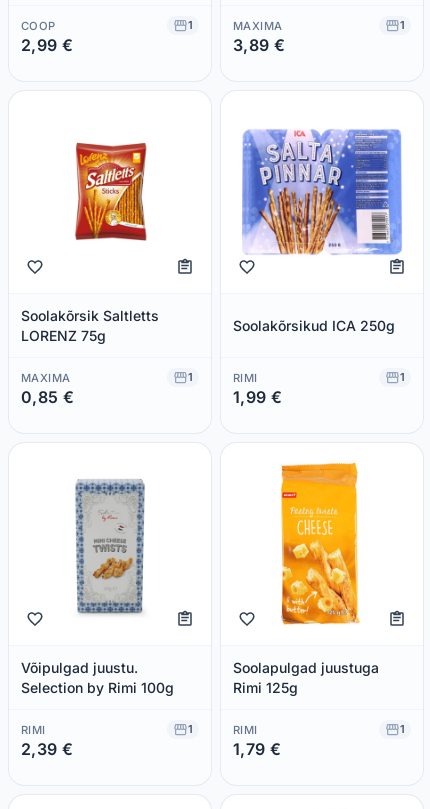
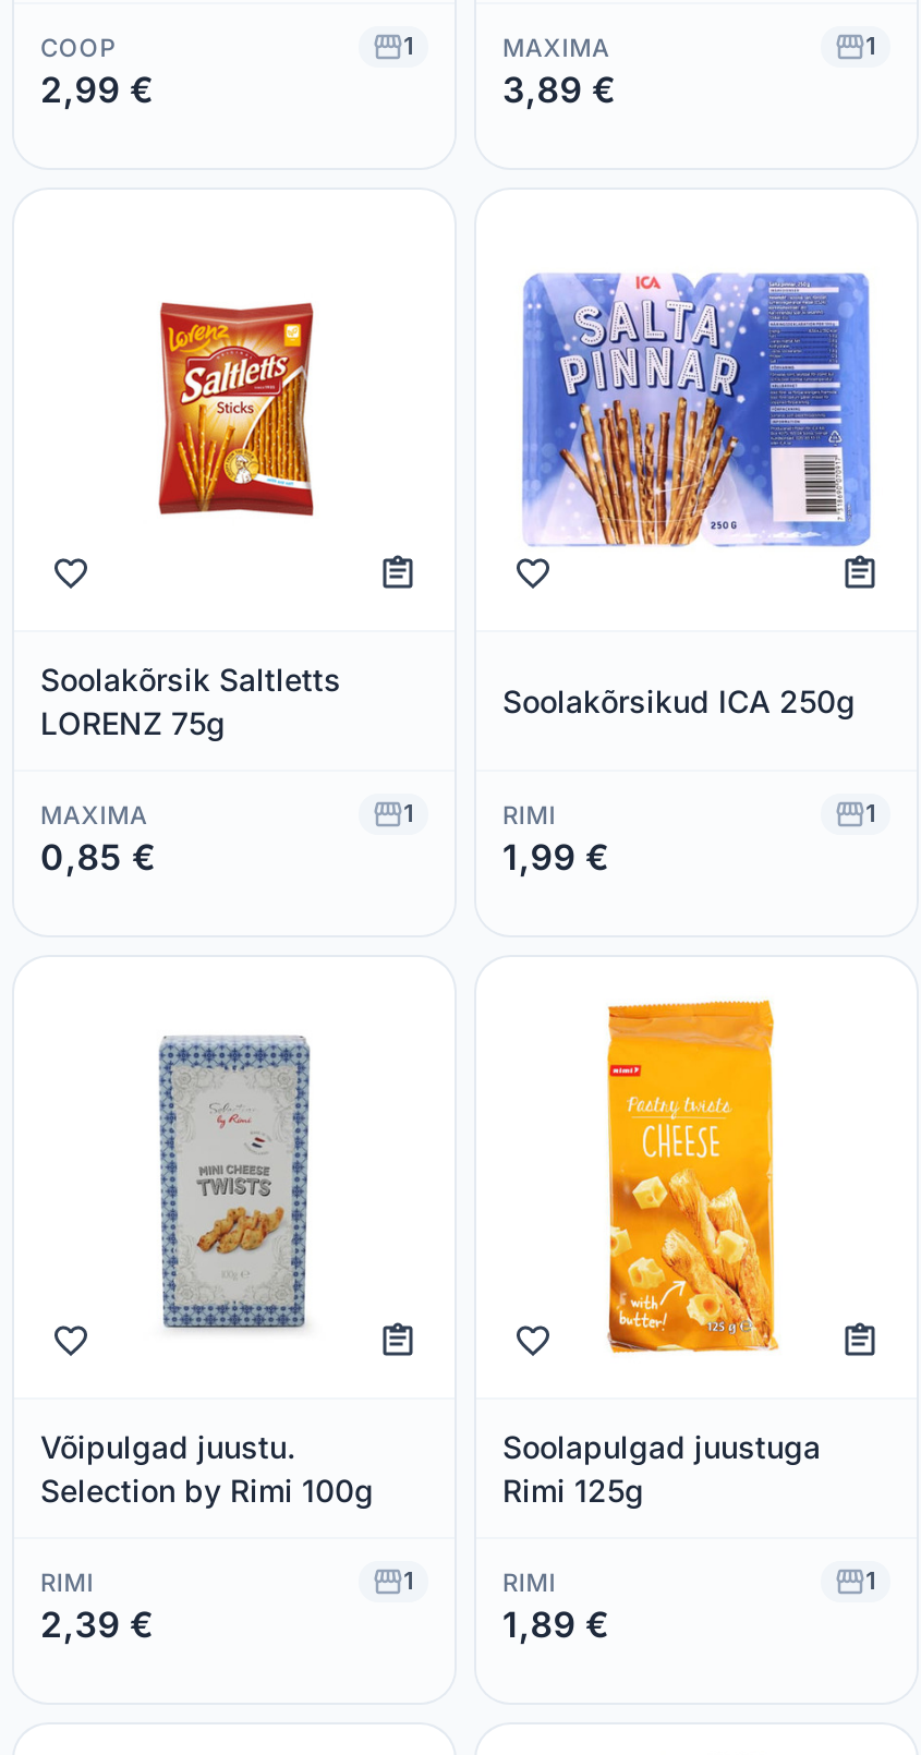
[233,739,281,759] 1,79 € -> [502,1602,610,1646] 1,89 €

